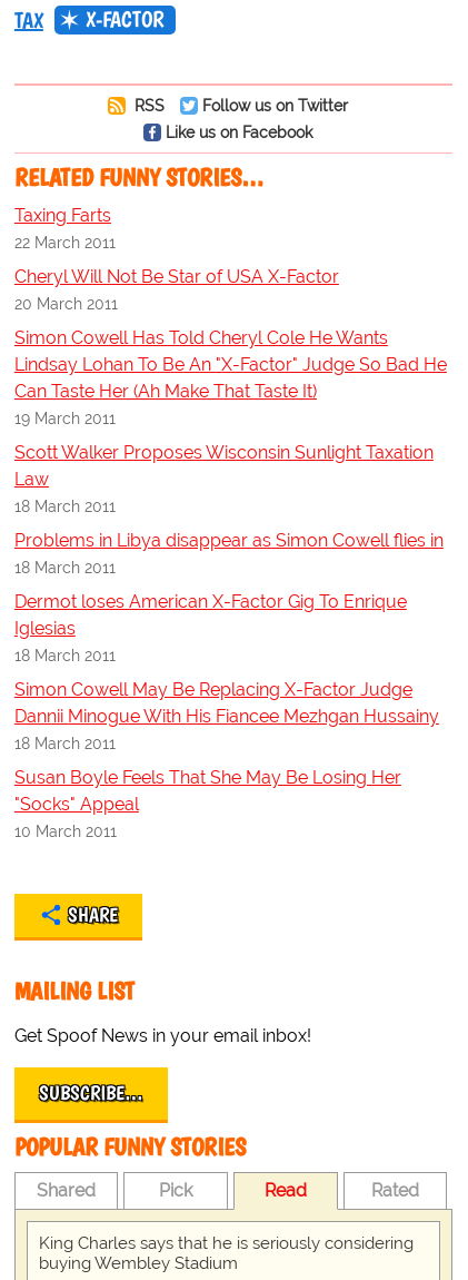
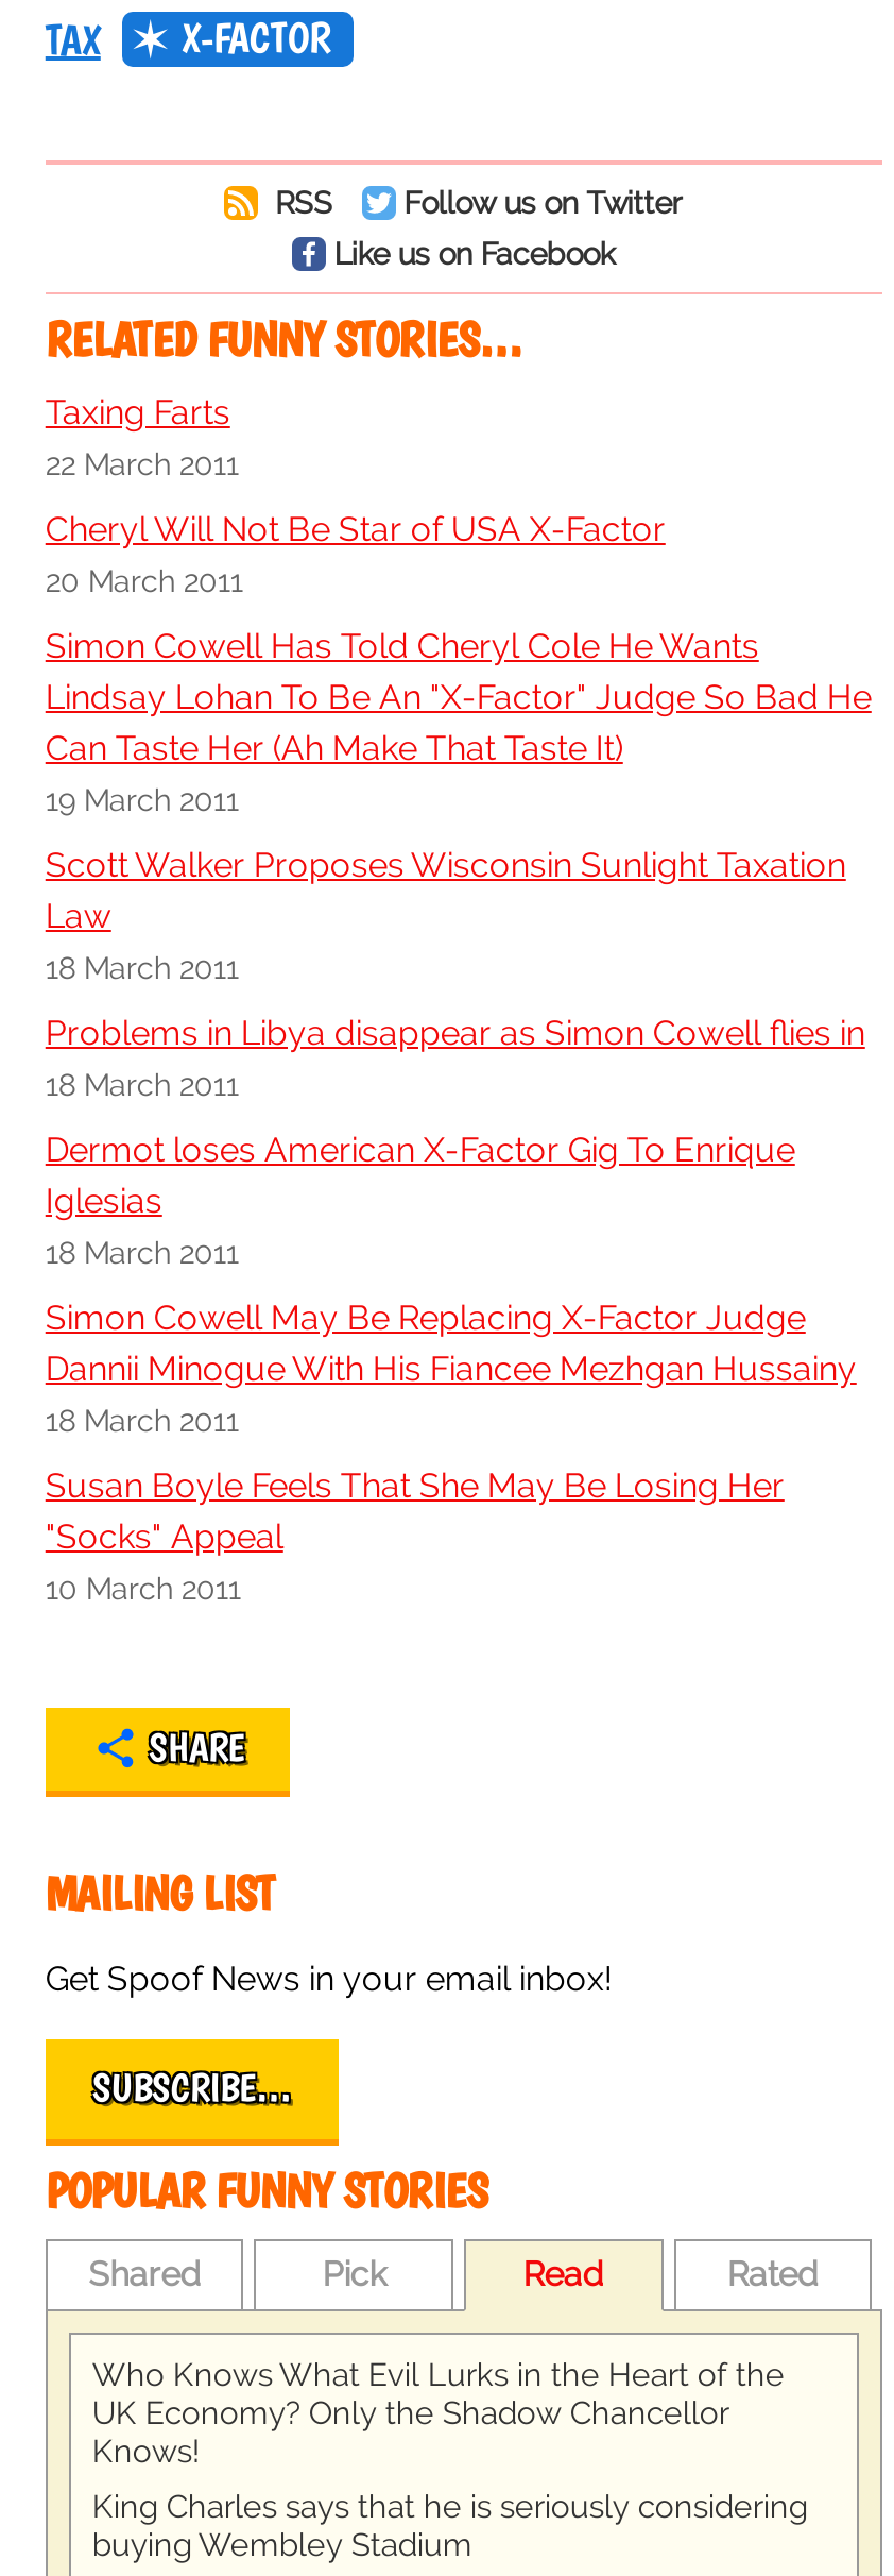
none -> [92,2355,784,2470] Who Knows What Evil Lurks in the Heart of the | UK Economy? Only the Shadow Chancellor | Knows!

